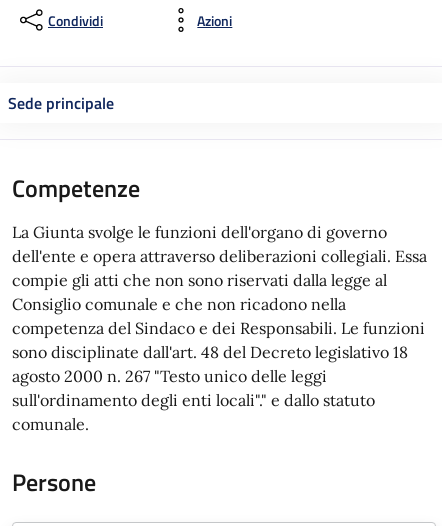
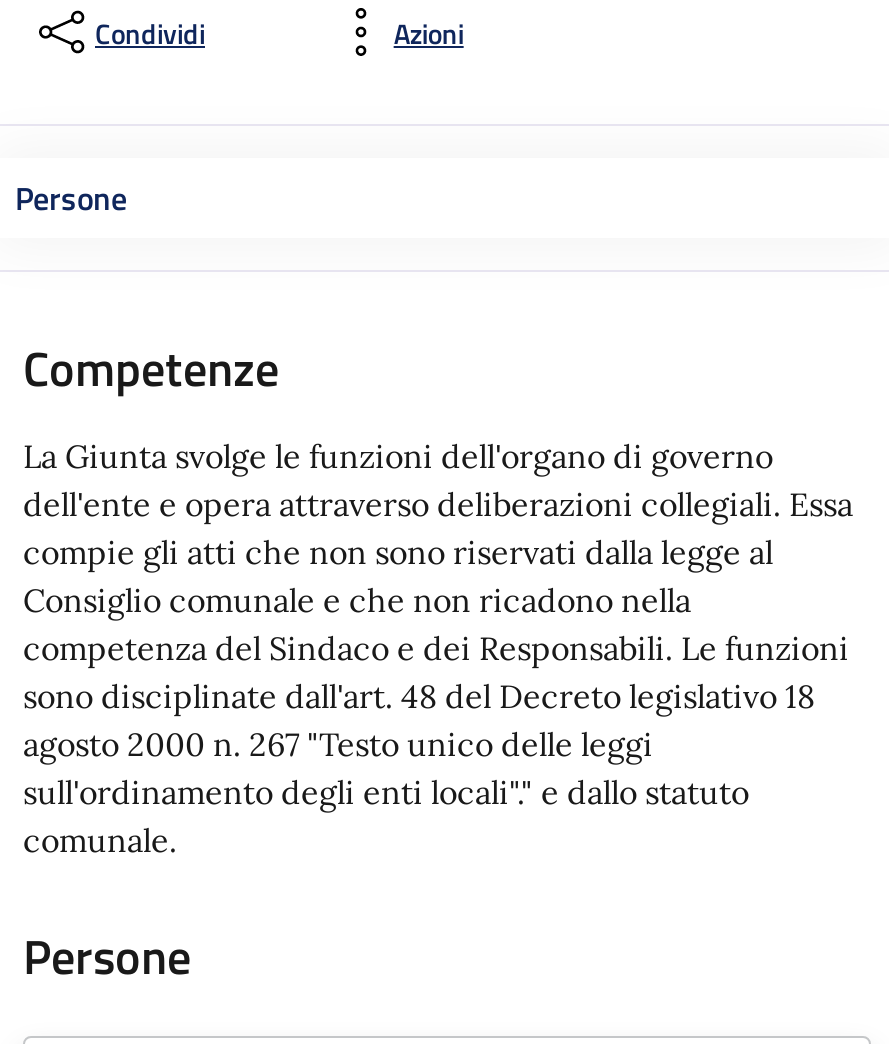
[8,91,114,115] Sede principale -> [15,174,127,222] Persone

